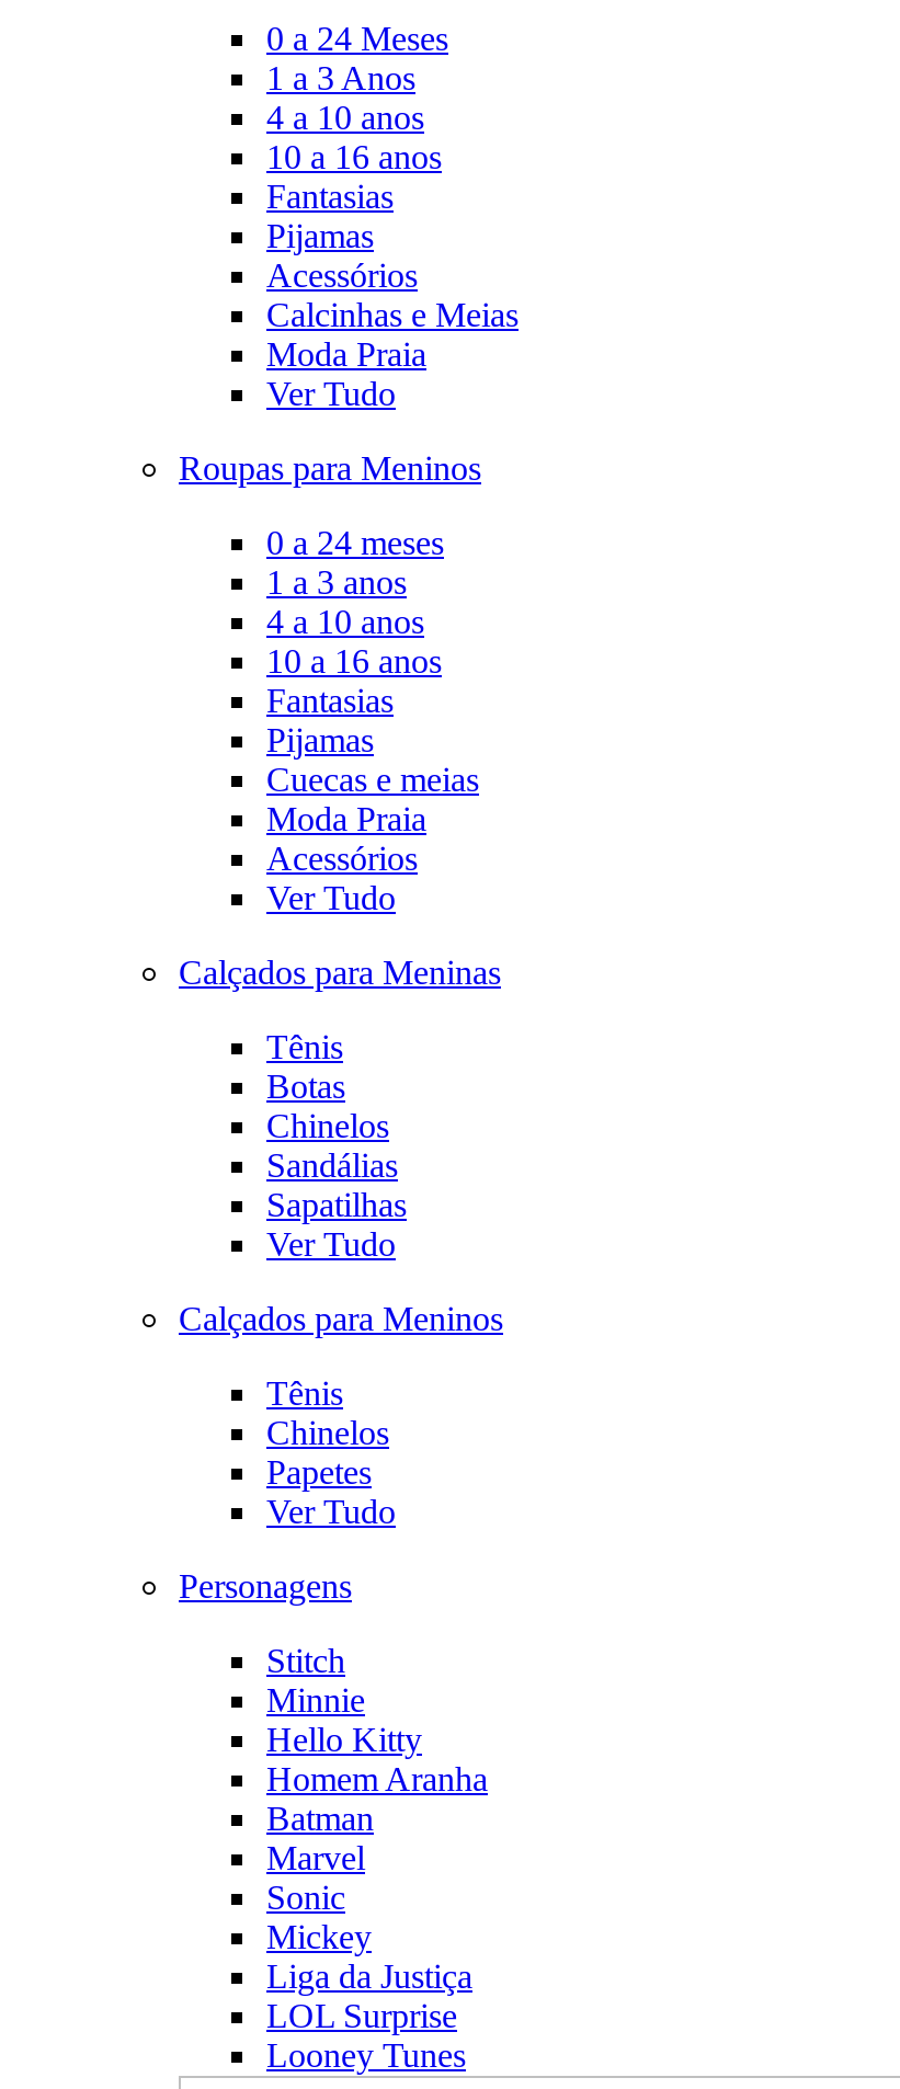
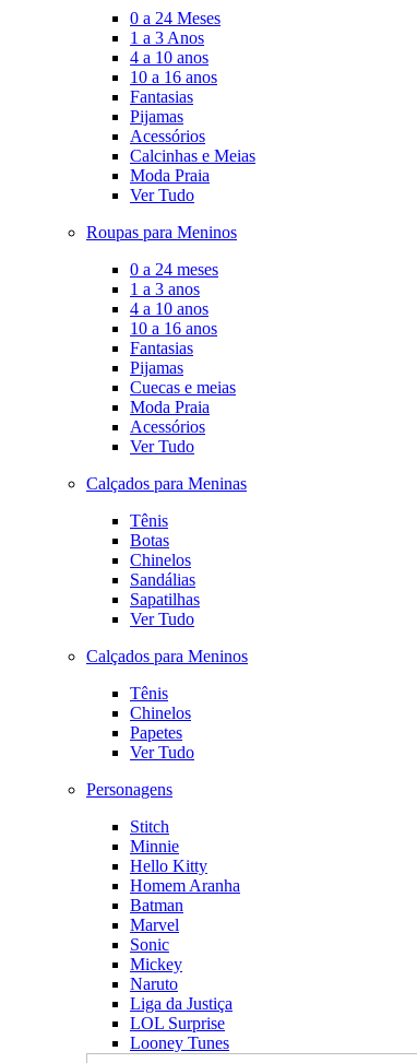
none -> [130,975,178,993] Naruto

